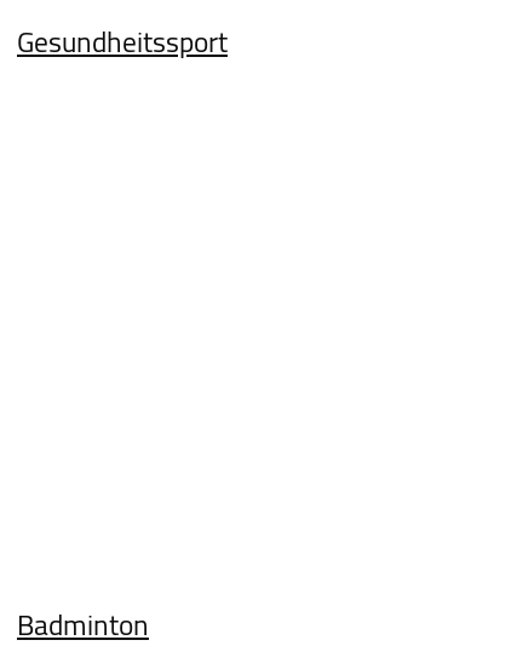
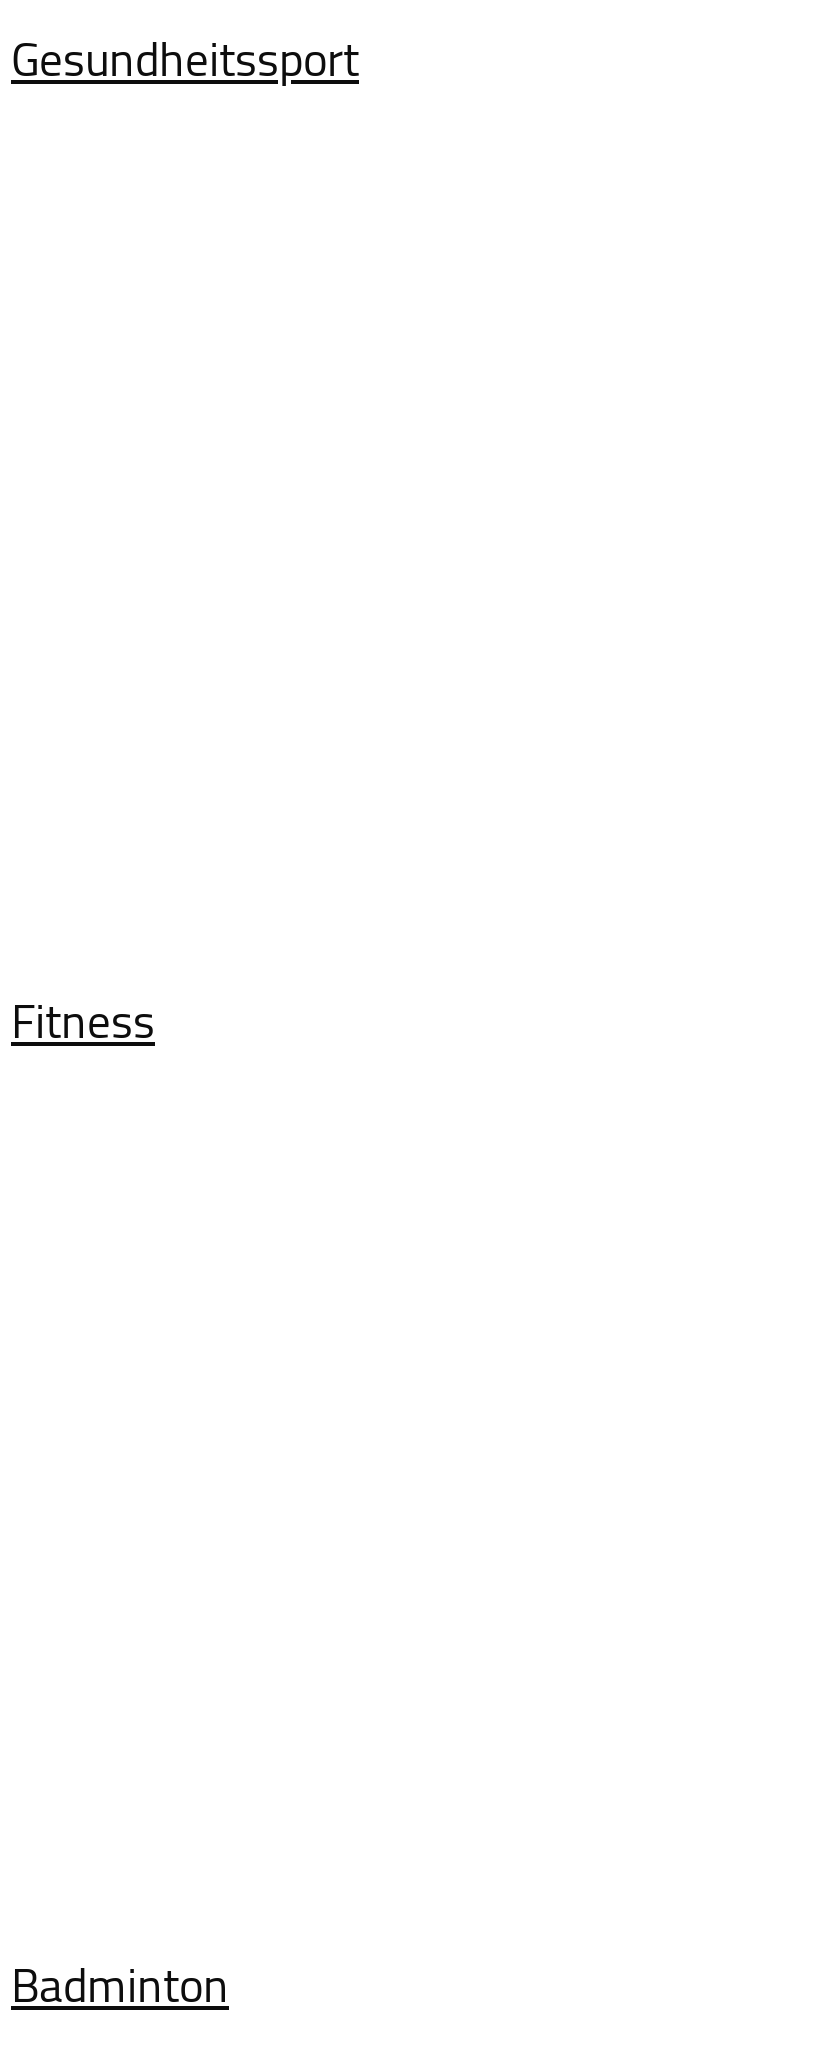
none -> [11,979,155,1065] Fitness

